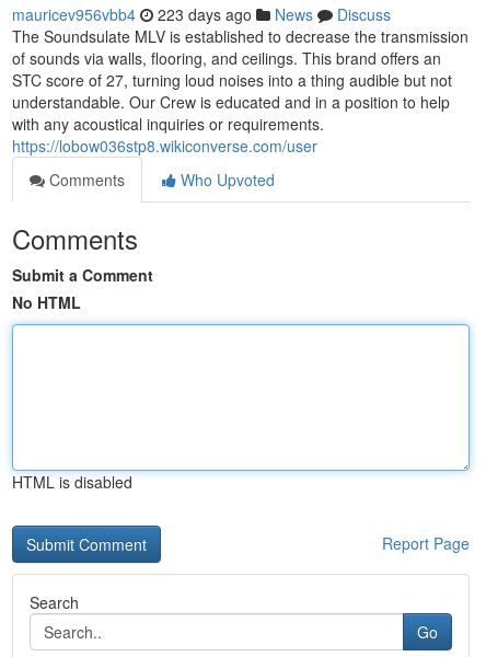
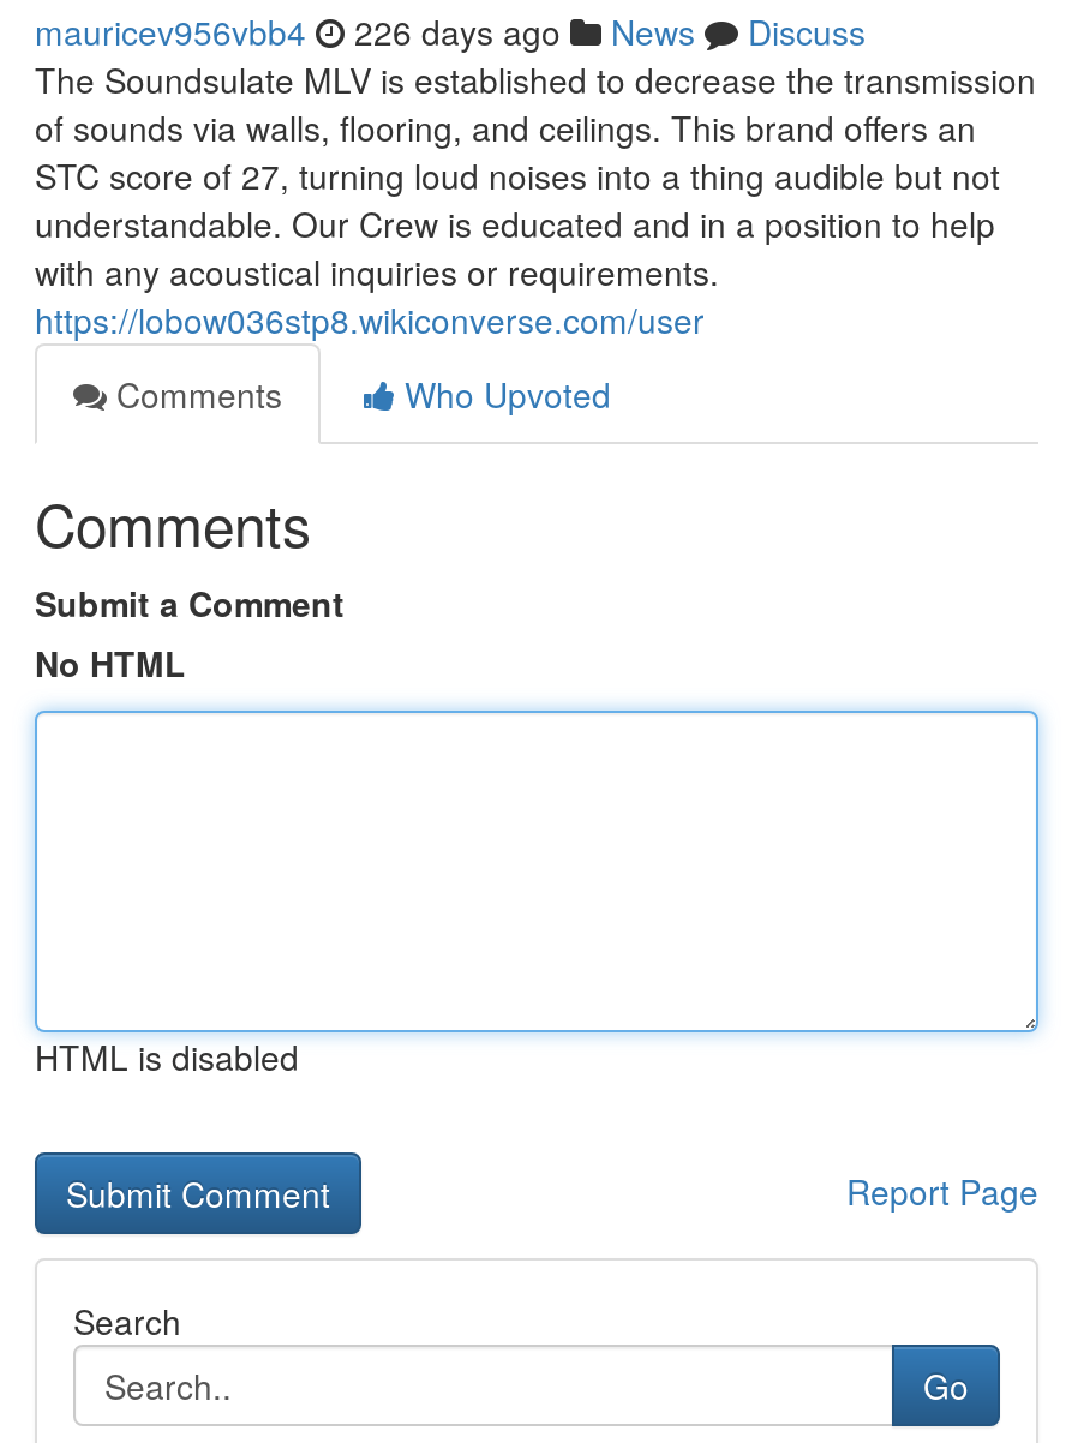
[12,3,391,25] mauricev956vbb4 223 days ago News Discuss -> [35,7,866,55] mauricev956vbb4 226 days ago News Discuss

